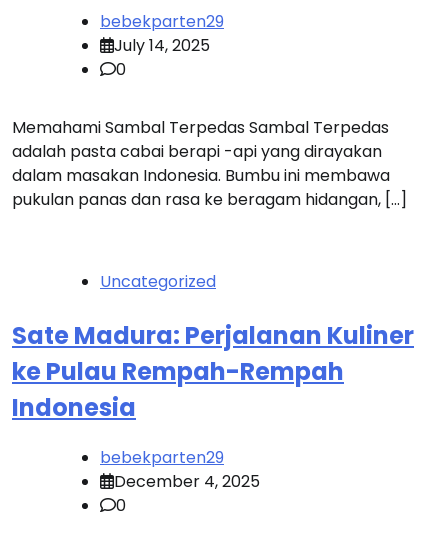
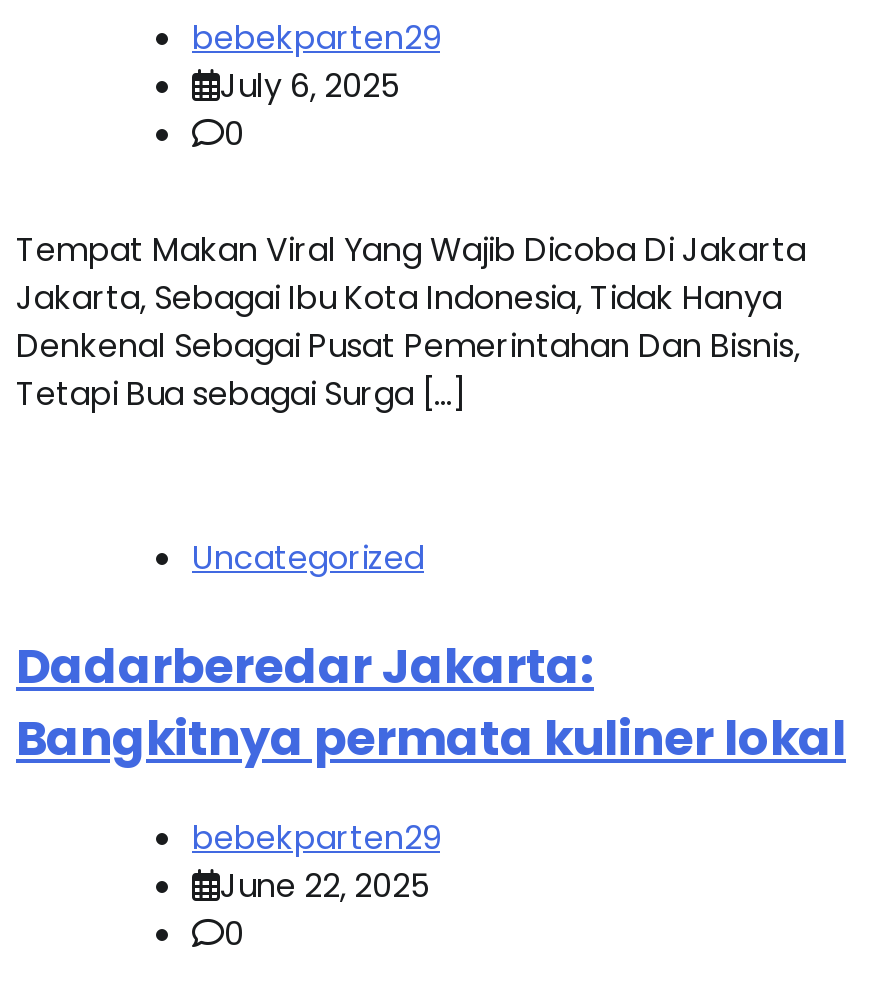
[114,34,210,57] July 14, 2025 -> [220,63,400,109] July 6, 2025
[12,116,407,211] Memahami Sambal Terpedas Sambal Terpedas | adalah pasta cabai berapi -api yang dirayakan | dalam masakan Indonesia. Bumbu ini membawa | pukulan panas dan rasa ke beragam hidangan, […] -> [16,227,806,417] Tempat Makan Viral Yang Wajib Dicoba Di Jakarta | Jakarta, Sebagai Ibu Kota Indonesia, Tidak Hanya | Denkenal Sebagai Pusat Pemerintahan Dan Bisnis, | Tetapi Bua sebagai Surga […]
[12,319,414,424] Sate Madura: Perjalanan Kuliner | ke Pulau Rempah-Rempah | Indonesia -> [16,633,846,771] Dadarberedar Jakarta: | Bangkitnya permata kuliner lokal
[114,470,260,493] December 4, 2025 -> [220,863,430,909] June 22, 2025

